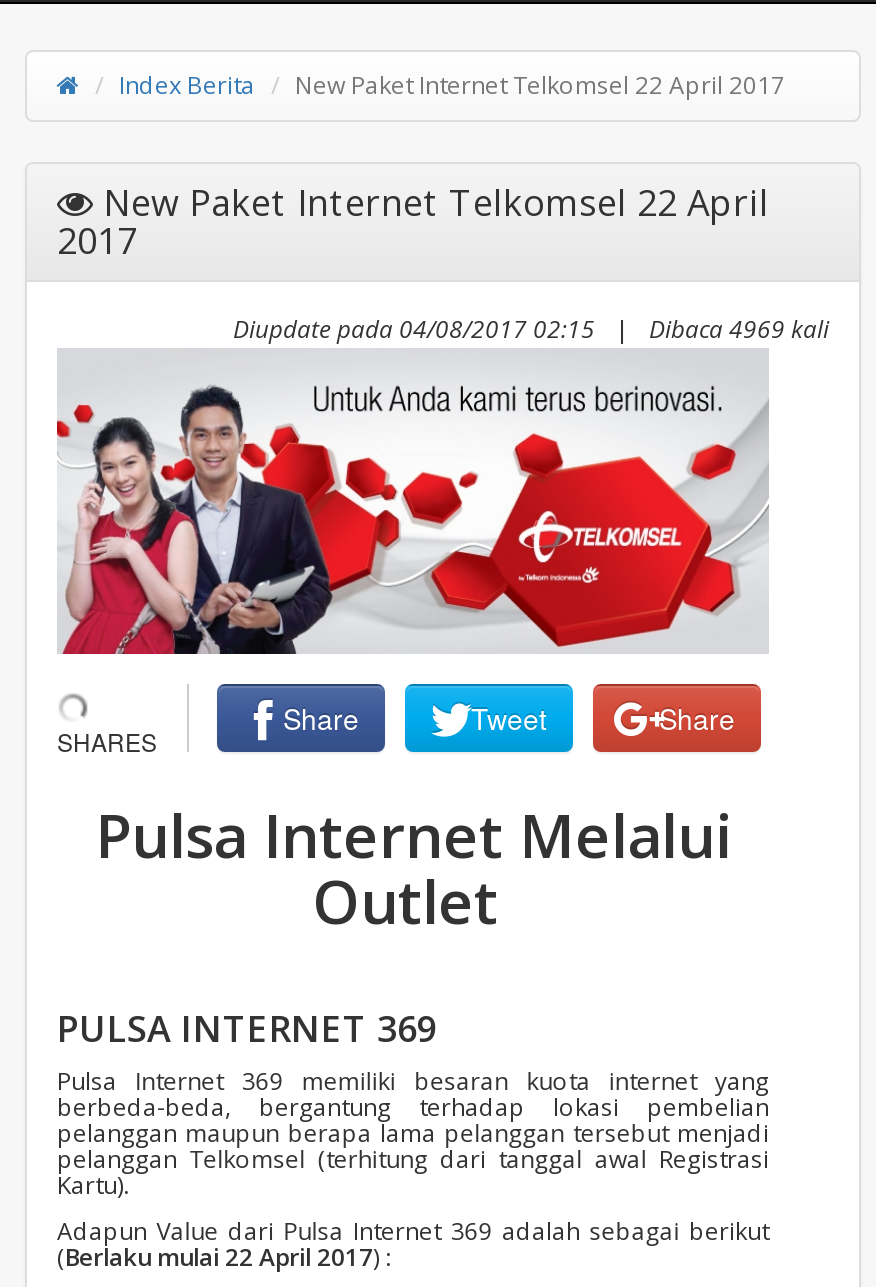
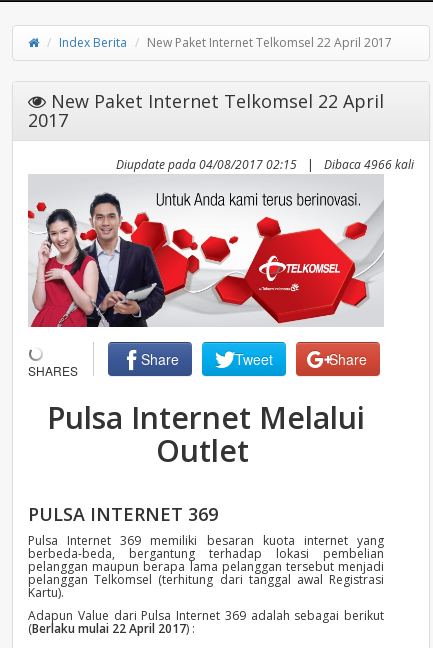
[649,312,829,346] Dibaca 4969 kali -> [324,156,414,173] Dibaca 4966 kali

